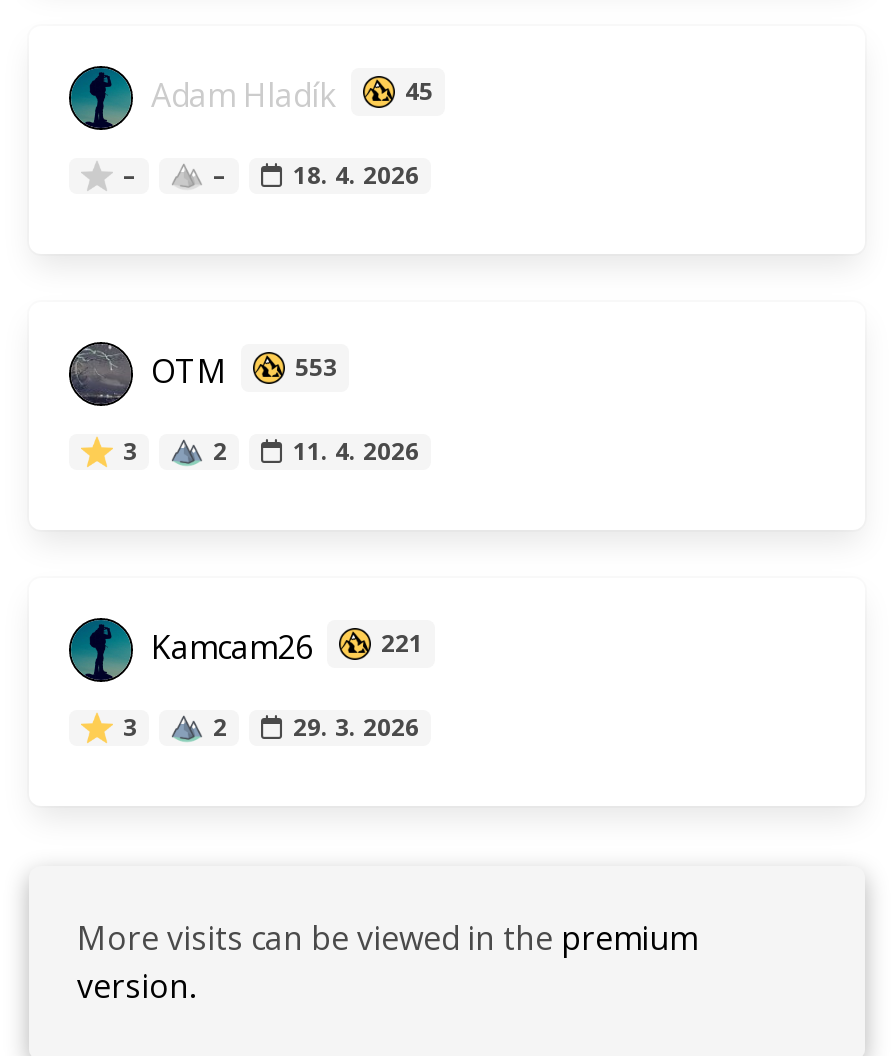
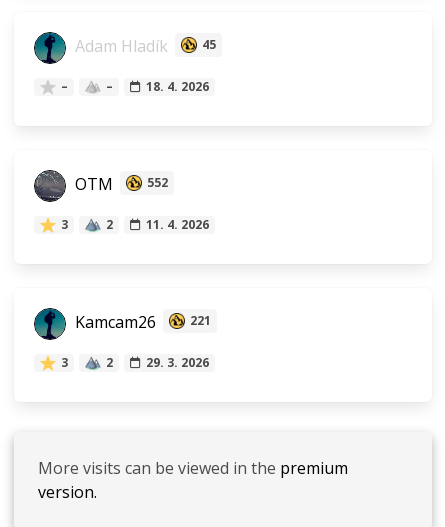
[143,349,337,393] OTM 553 -> [71,174,168,196] OTM 552

